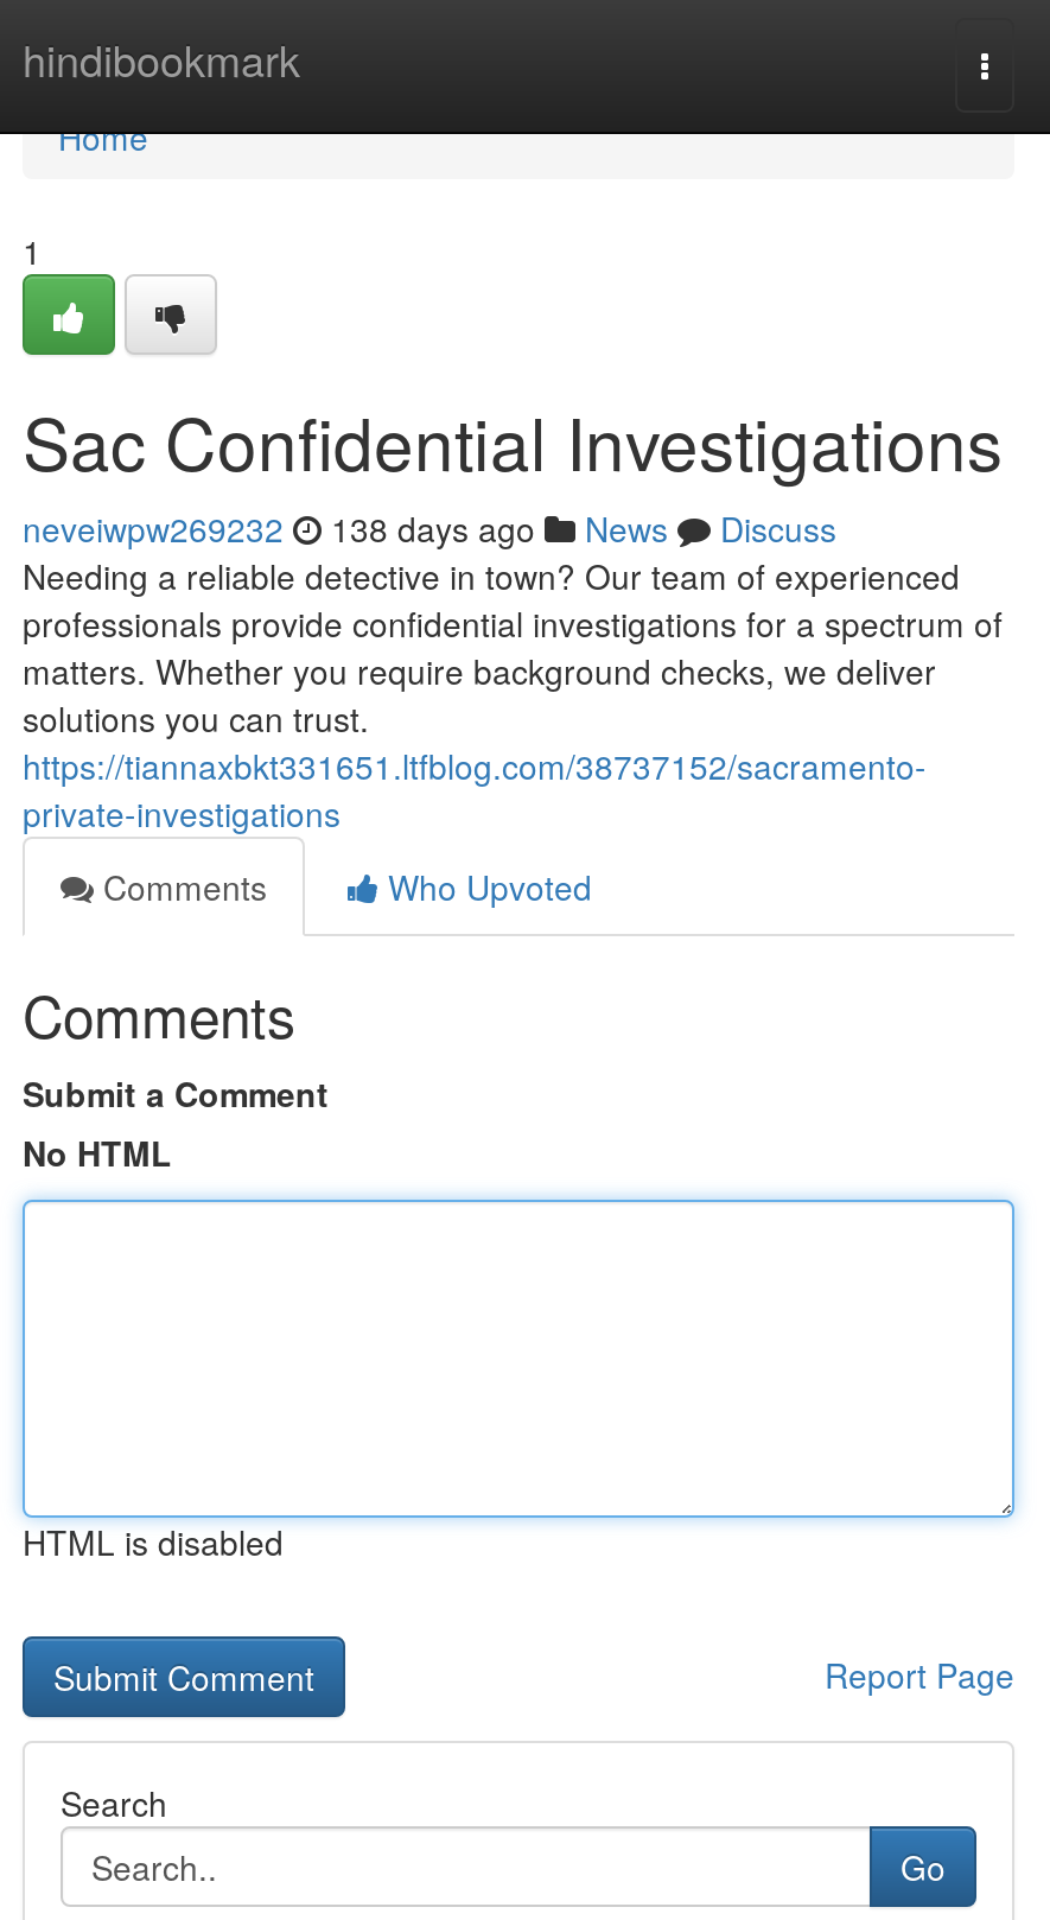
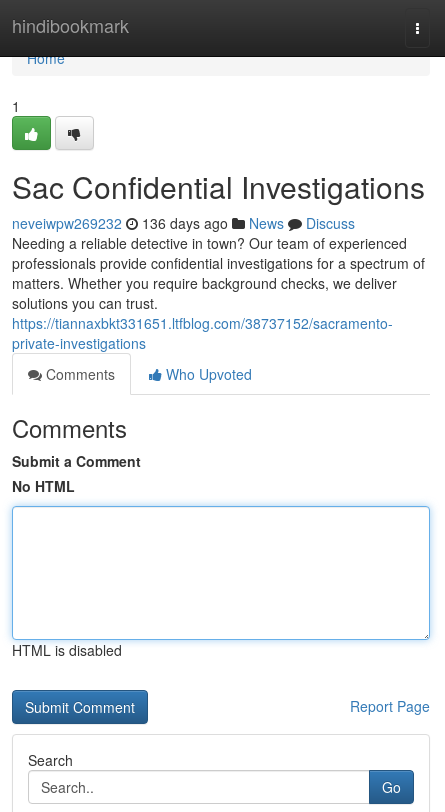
[23,504,836,552] neveiwpw269232 138 days ago News Discuss -> [12,213,355,233] neveiwpw269232 136 days ago News Discuss

